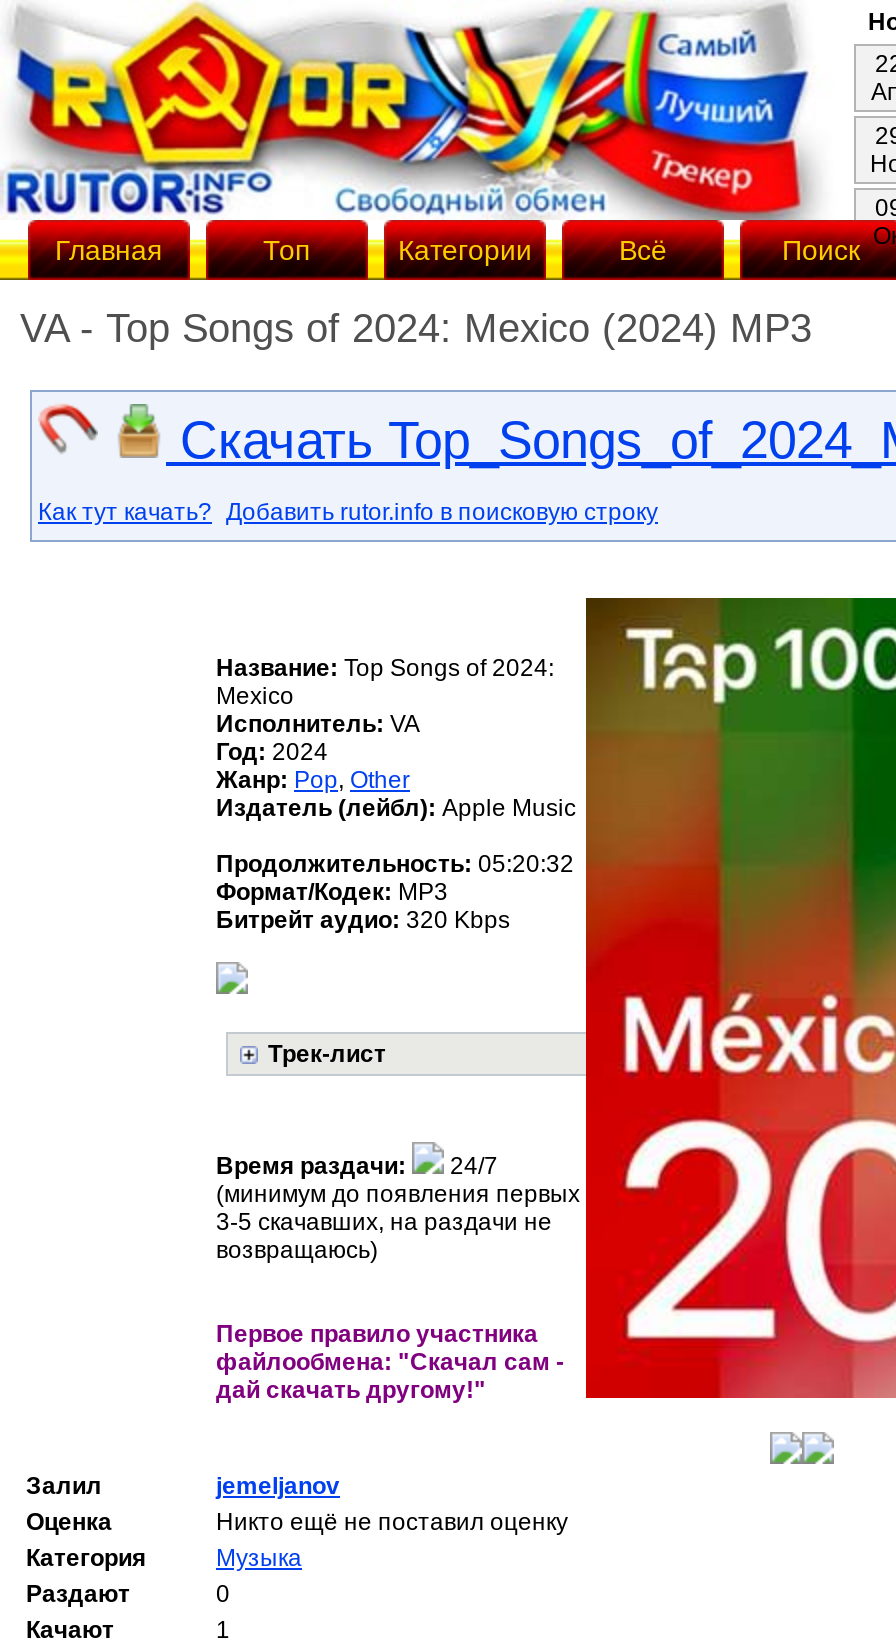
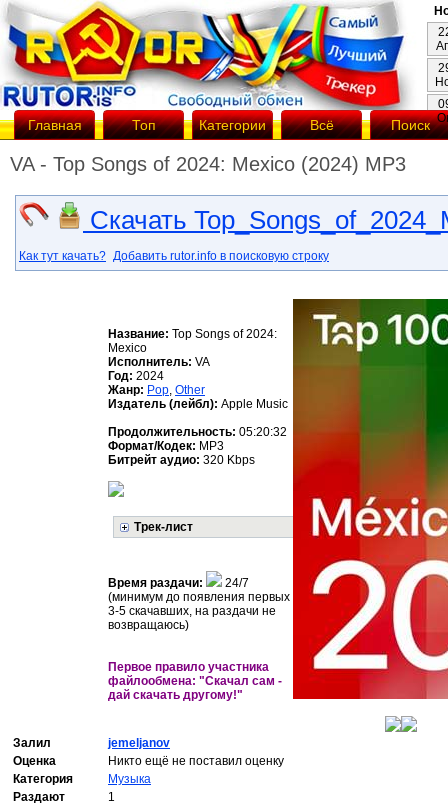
[26,1580,230,1644] 0 | Качают -> none

